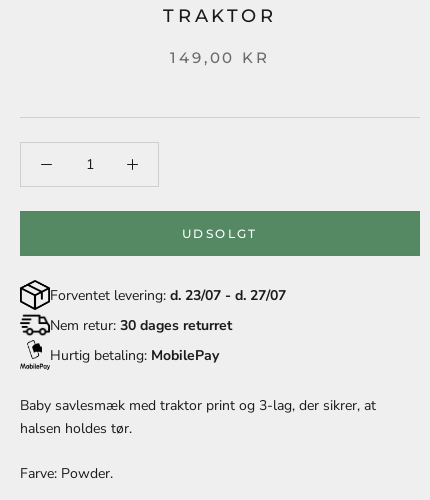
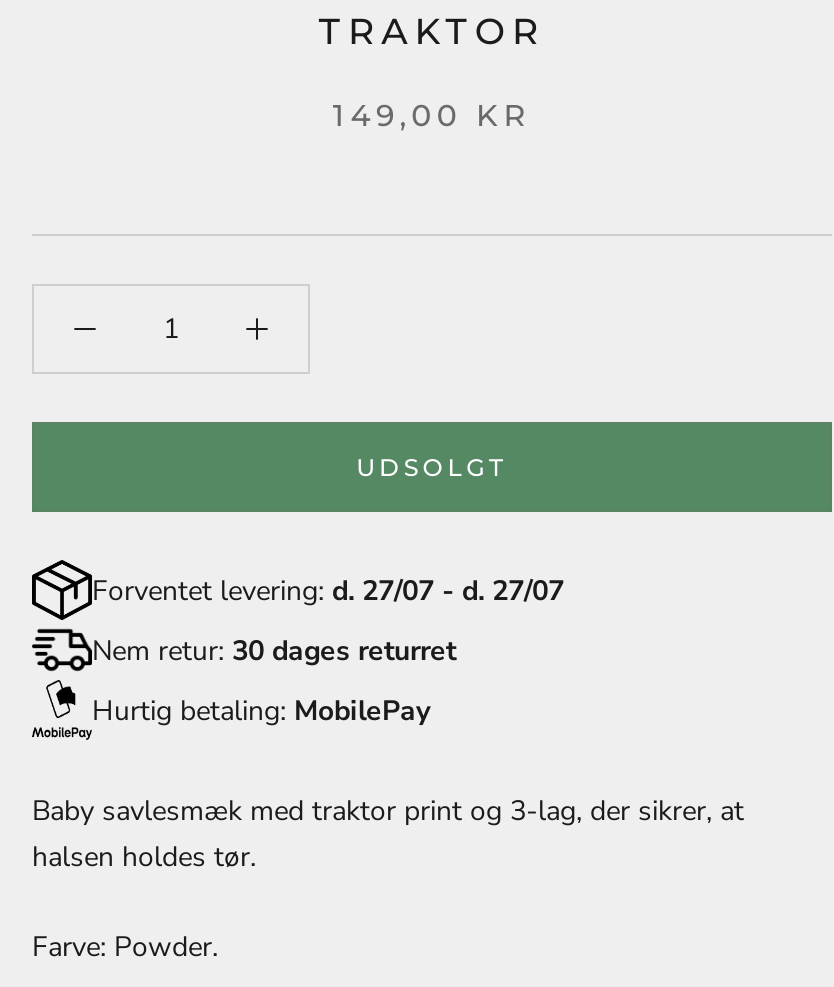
[50,285,286,304] Forventet levering: d. 23/07 - d. 27/07 -> [92,571,564,609] Forventet levering: d. 27/07 - d. 27/07

